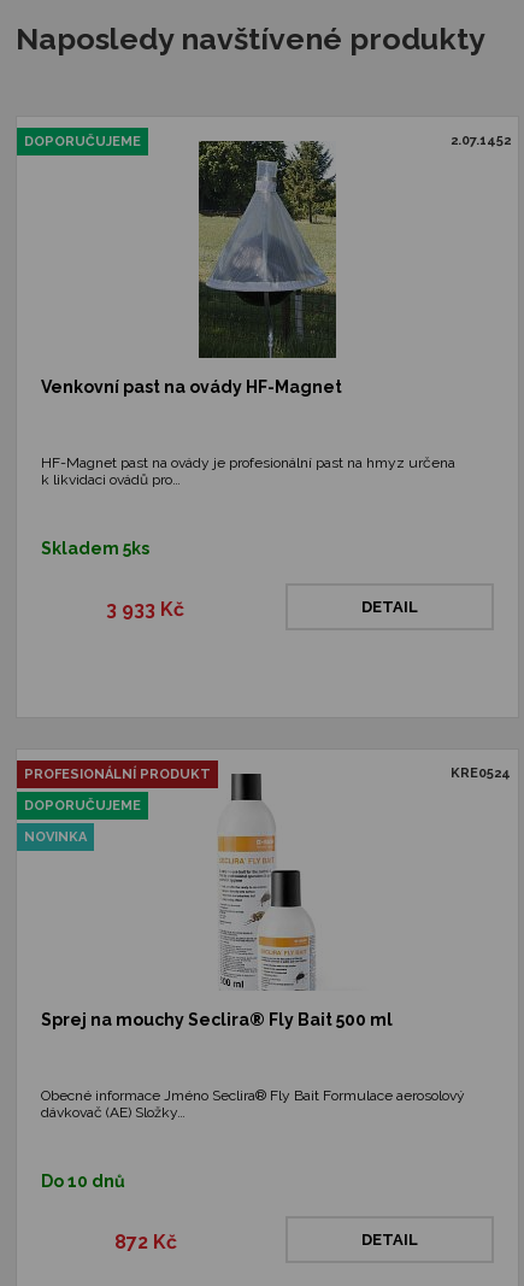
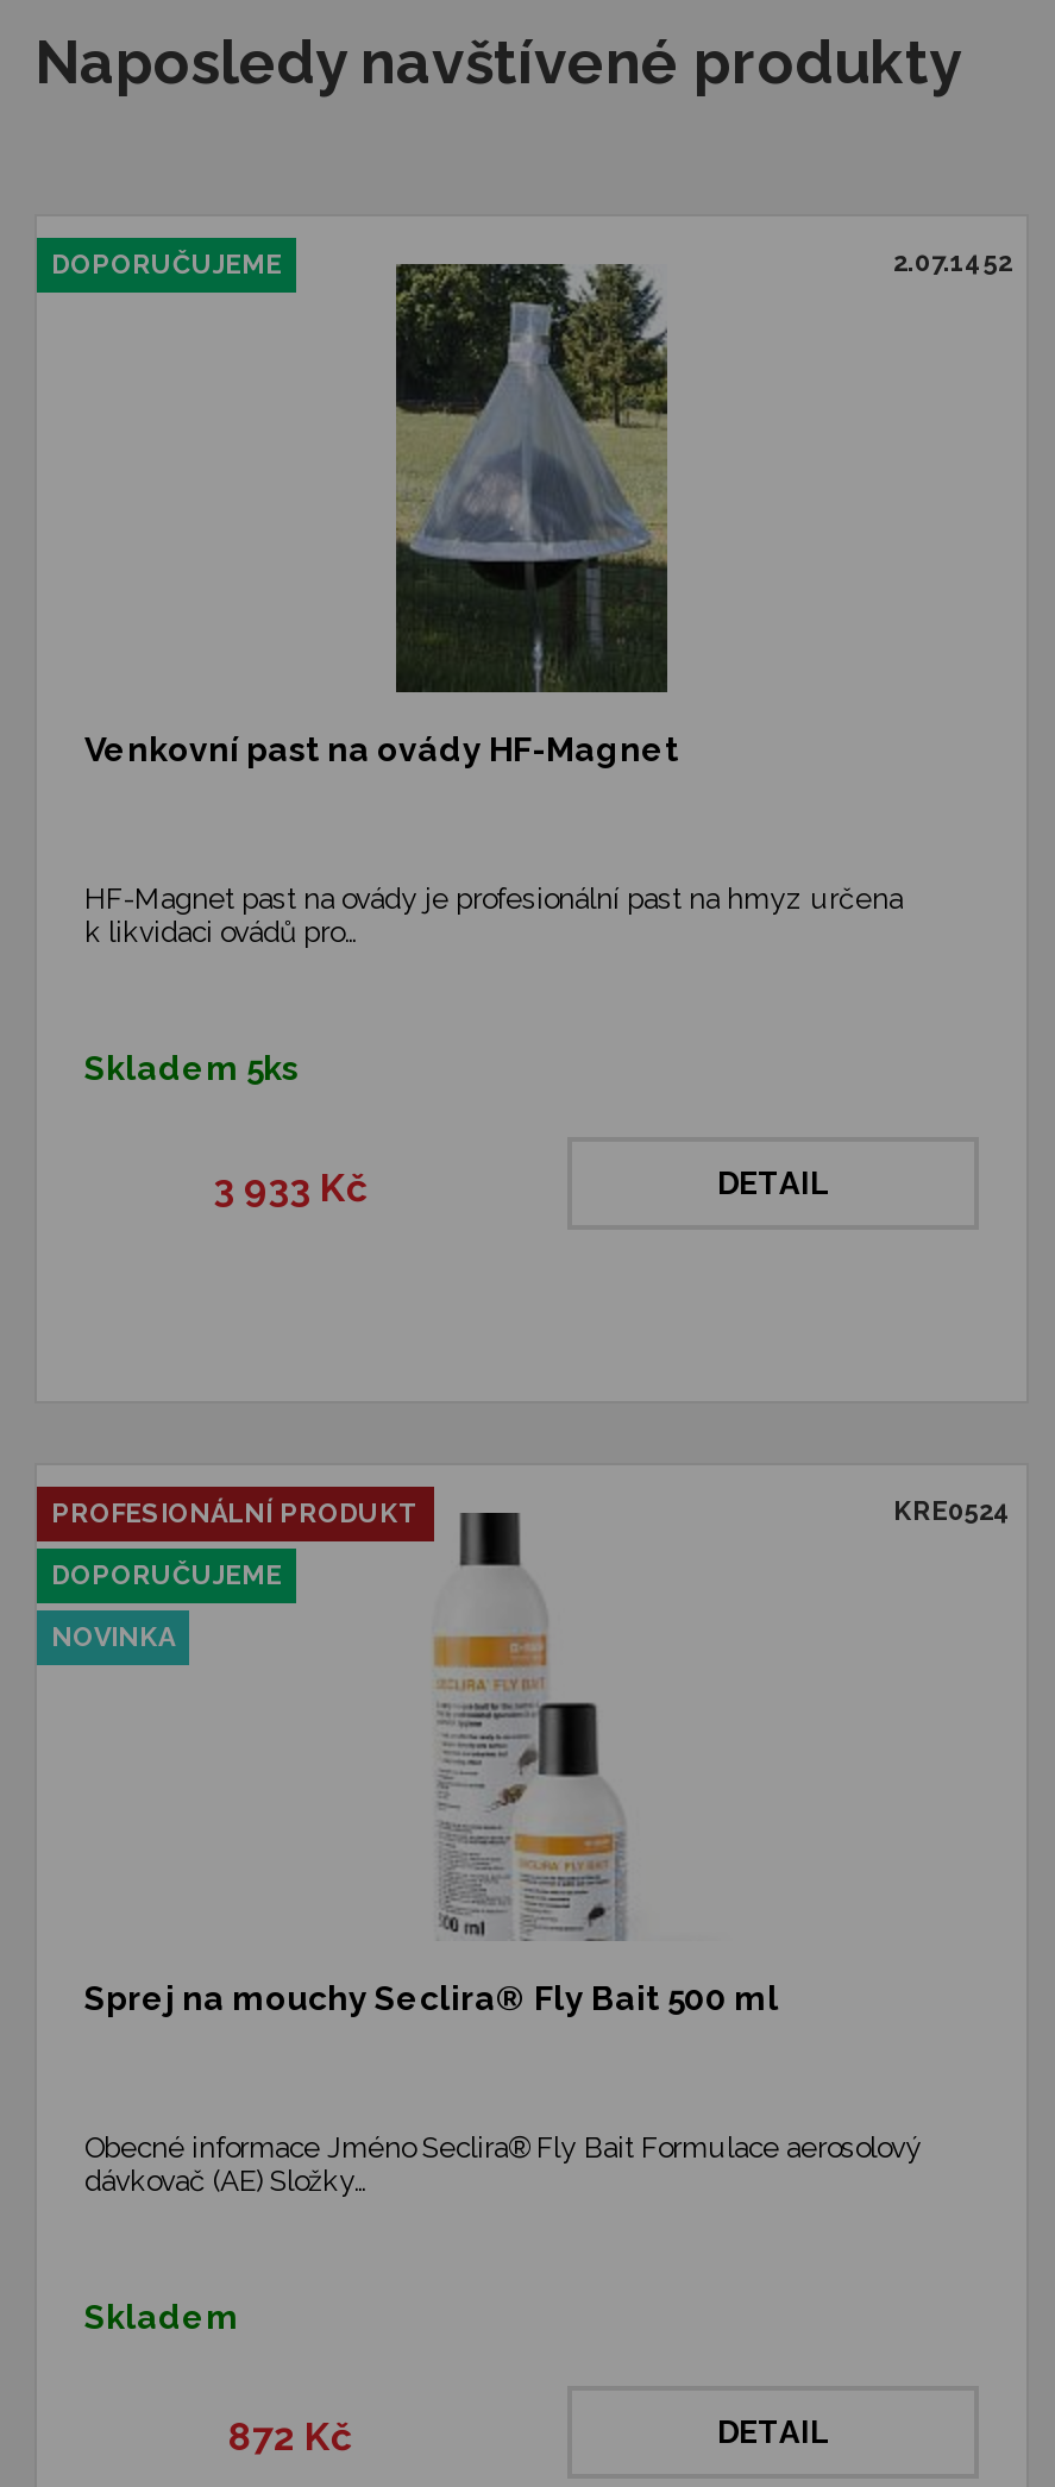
[41,1171,125,1190] Do 10 dnů -> [84,2297,239,2335] Skladem

